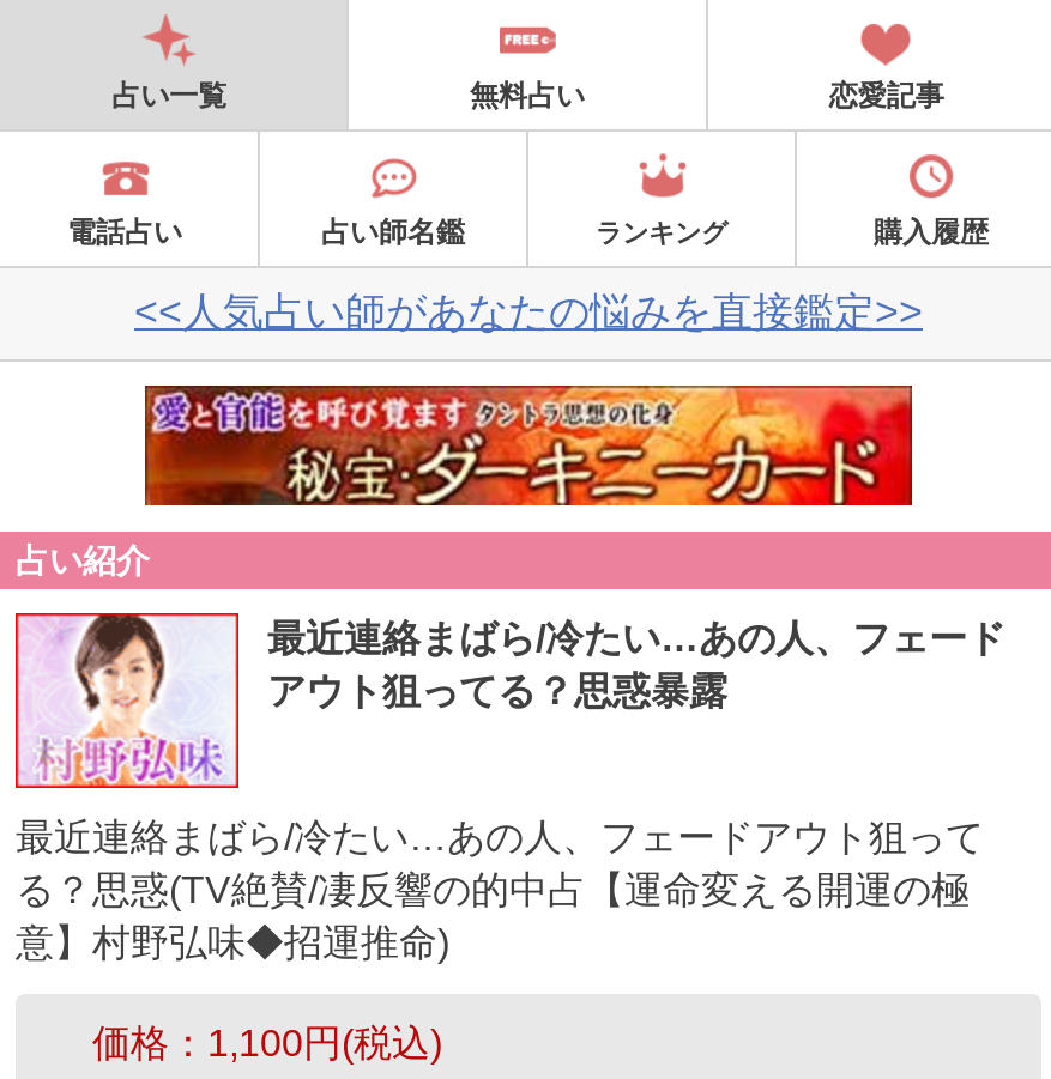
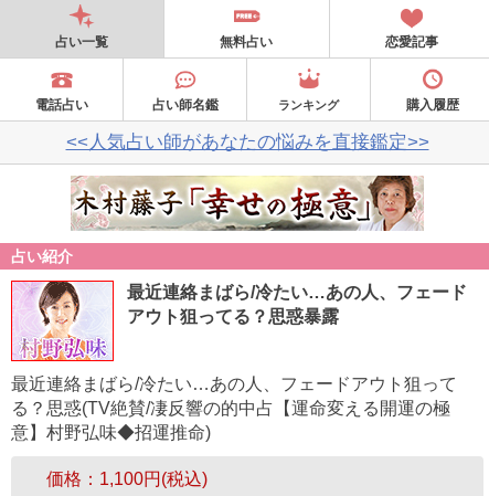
[143,383,914,508] [image] -> [71,175,424,232] [image]

